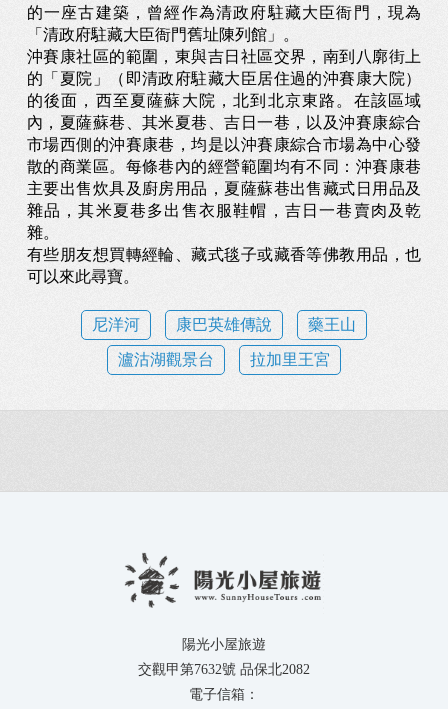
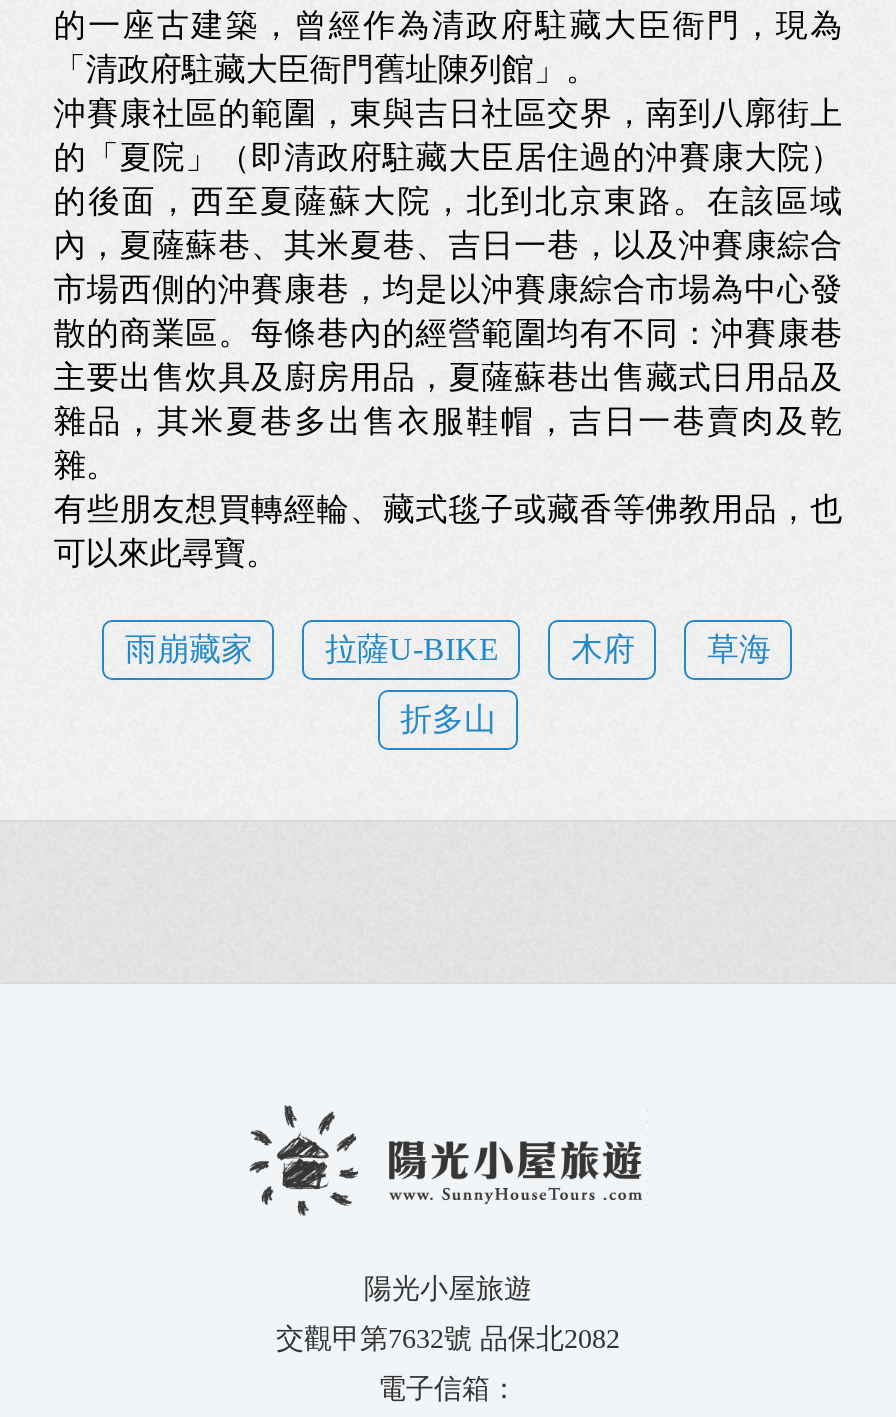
[92,316,356,333] 尼洋河 | 康巴英雄傳說 | 藥王山 -> [125,632,771,666] 雨崩藏家 | 拉薩U-BIKE | 木府 | 草海
[118,351,330,368] 瀘沽湖觀景台 | 拉加里王宮 -> [400,702,496,736] 折多山

